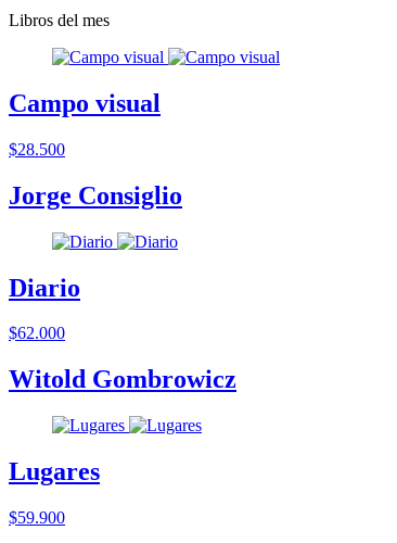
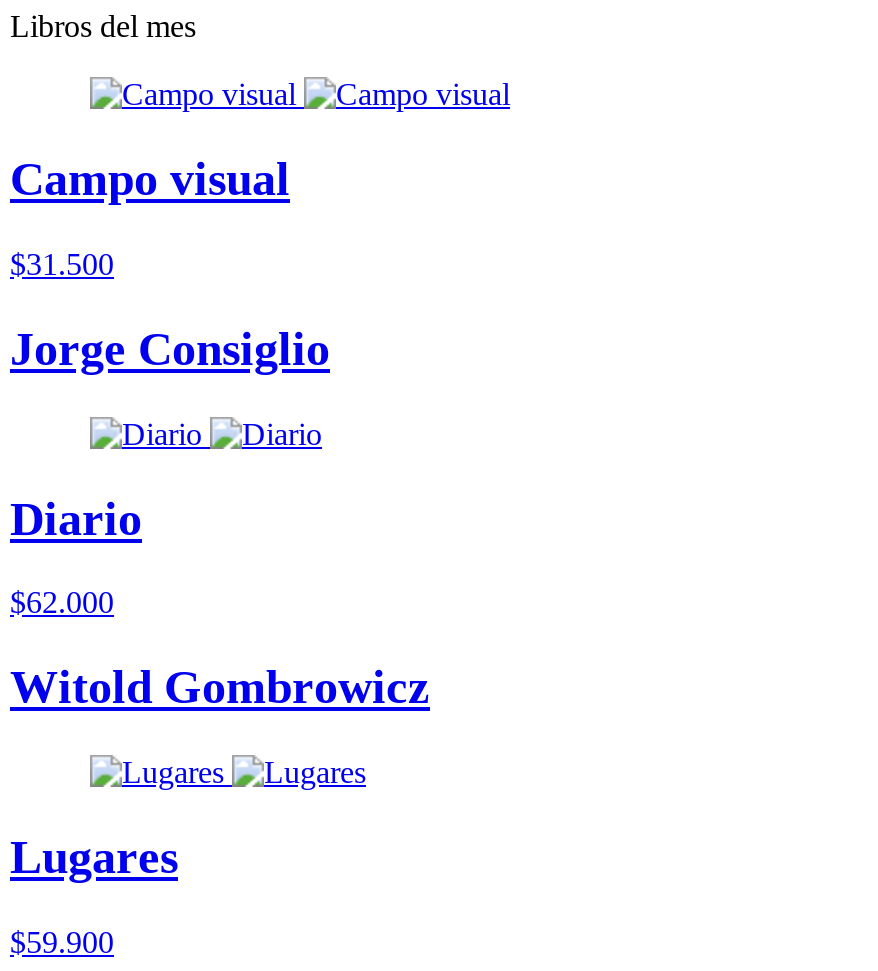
[9,140,65,158] $28.500 -> [10,247,114,281] $31.500

